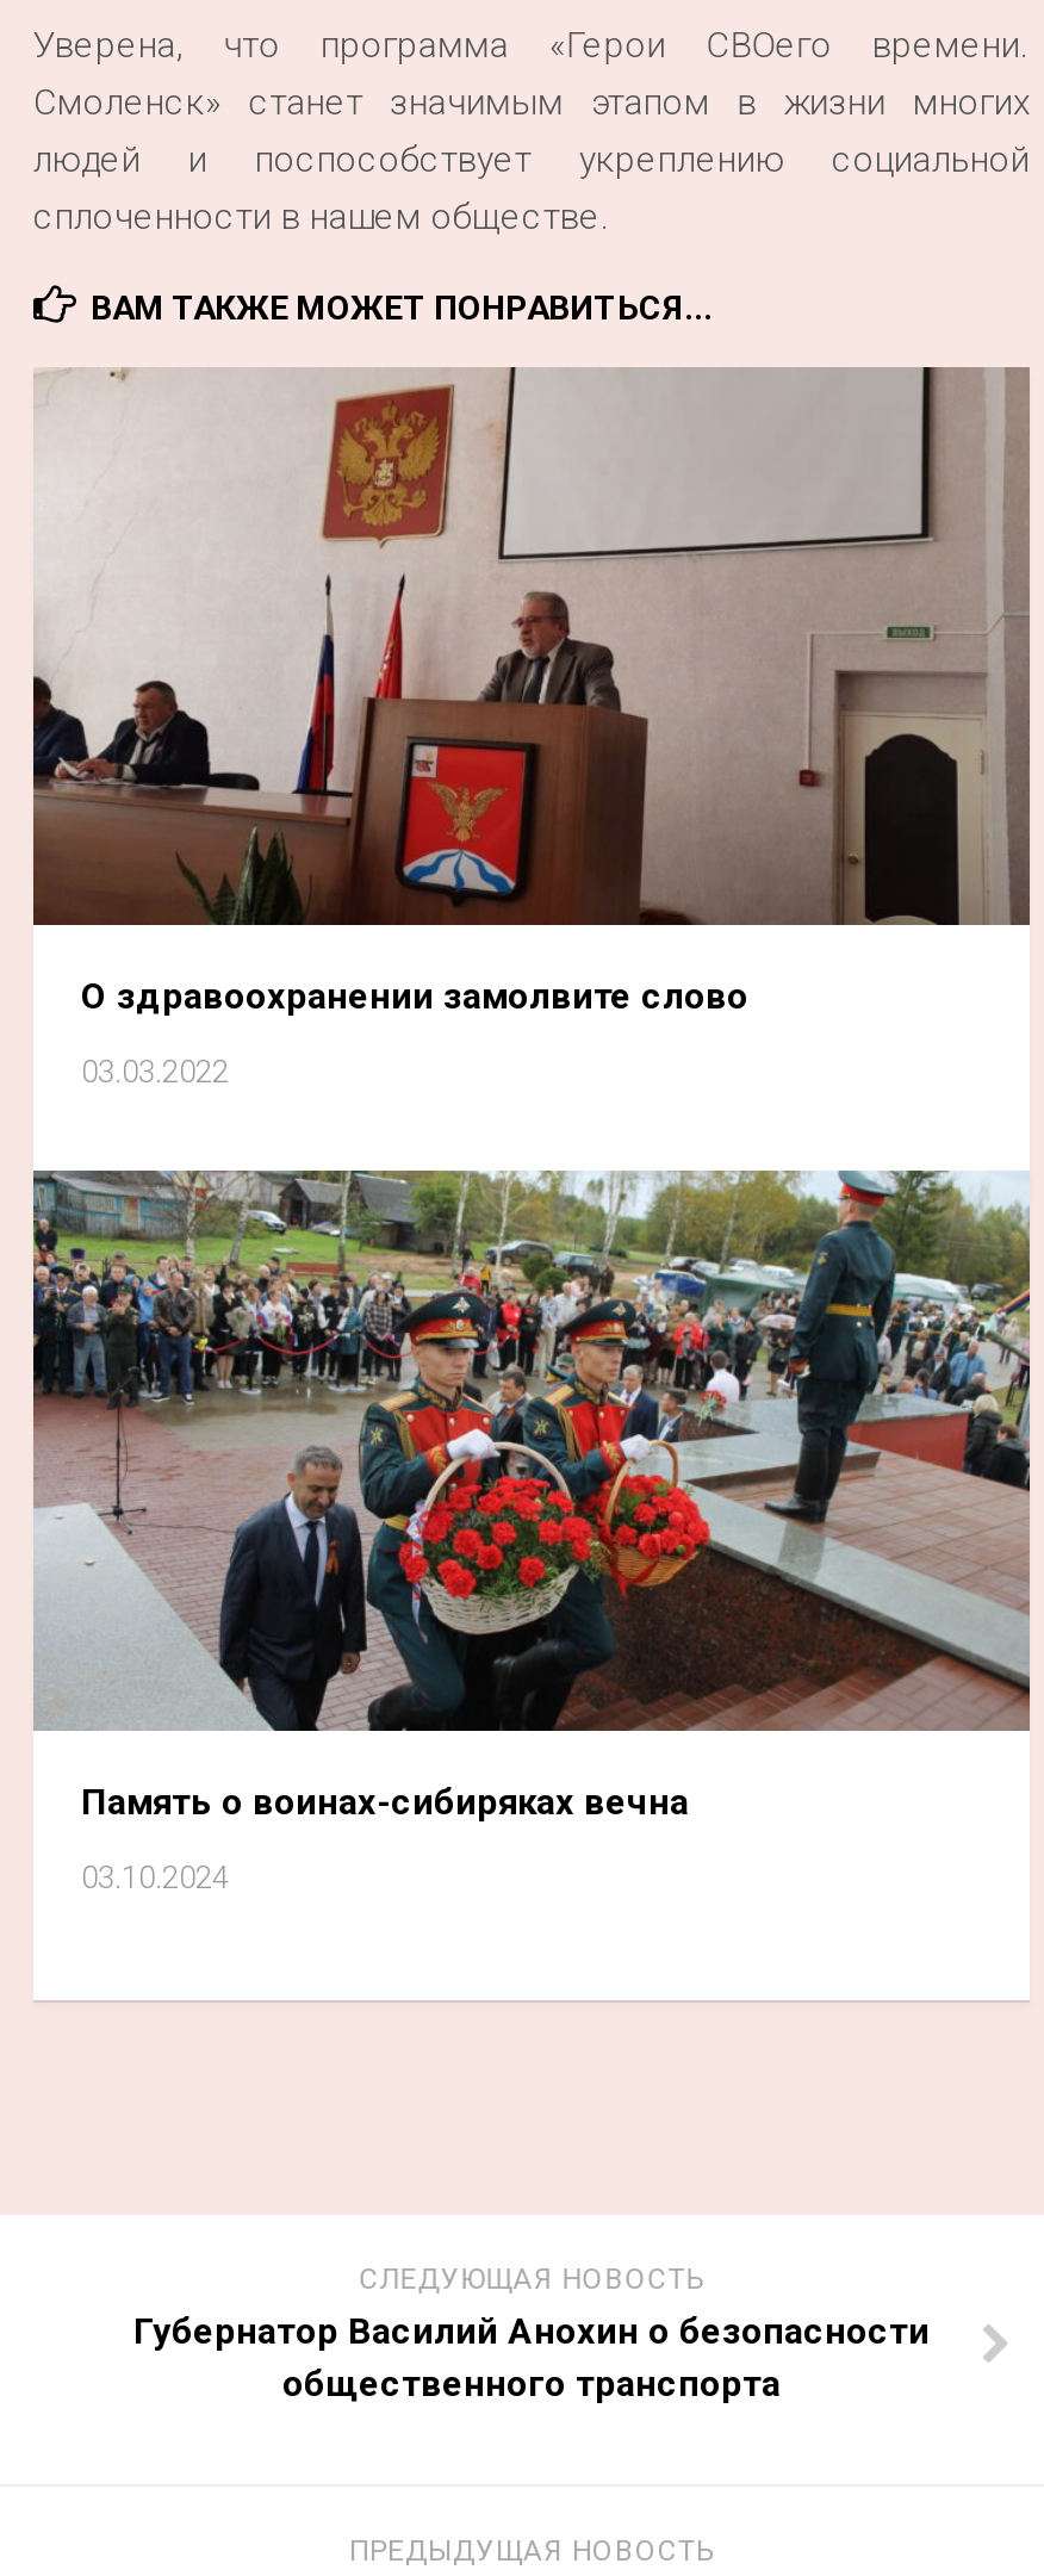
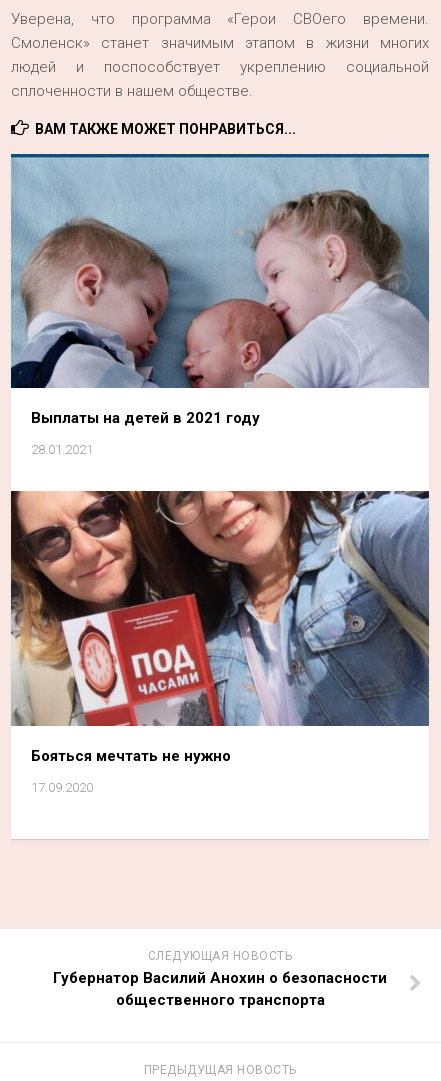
[31,365,1030,1018] [image] | О здравоохранении замолвите слово -> [10,153,430,427] [image] | Выплаты на детей в 2021 году
[81,1054,229,1090] 03.03.2022 -> [31,442,93,457] 28.01.2021
[31,1168,1032,1823] [image] | Память о воинах-сибиряках вечна -> [10,490,430,765] [image] | Бояться мечтать не нужно
[81,1859,229,1894] 03.10.2024 -> [31,780,93,795] 17.09.2020

